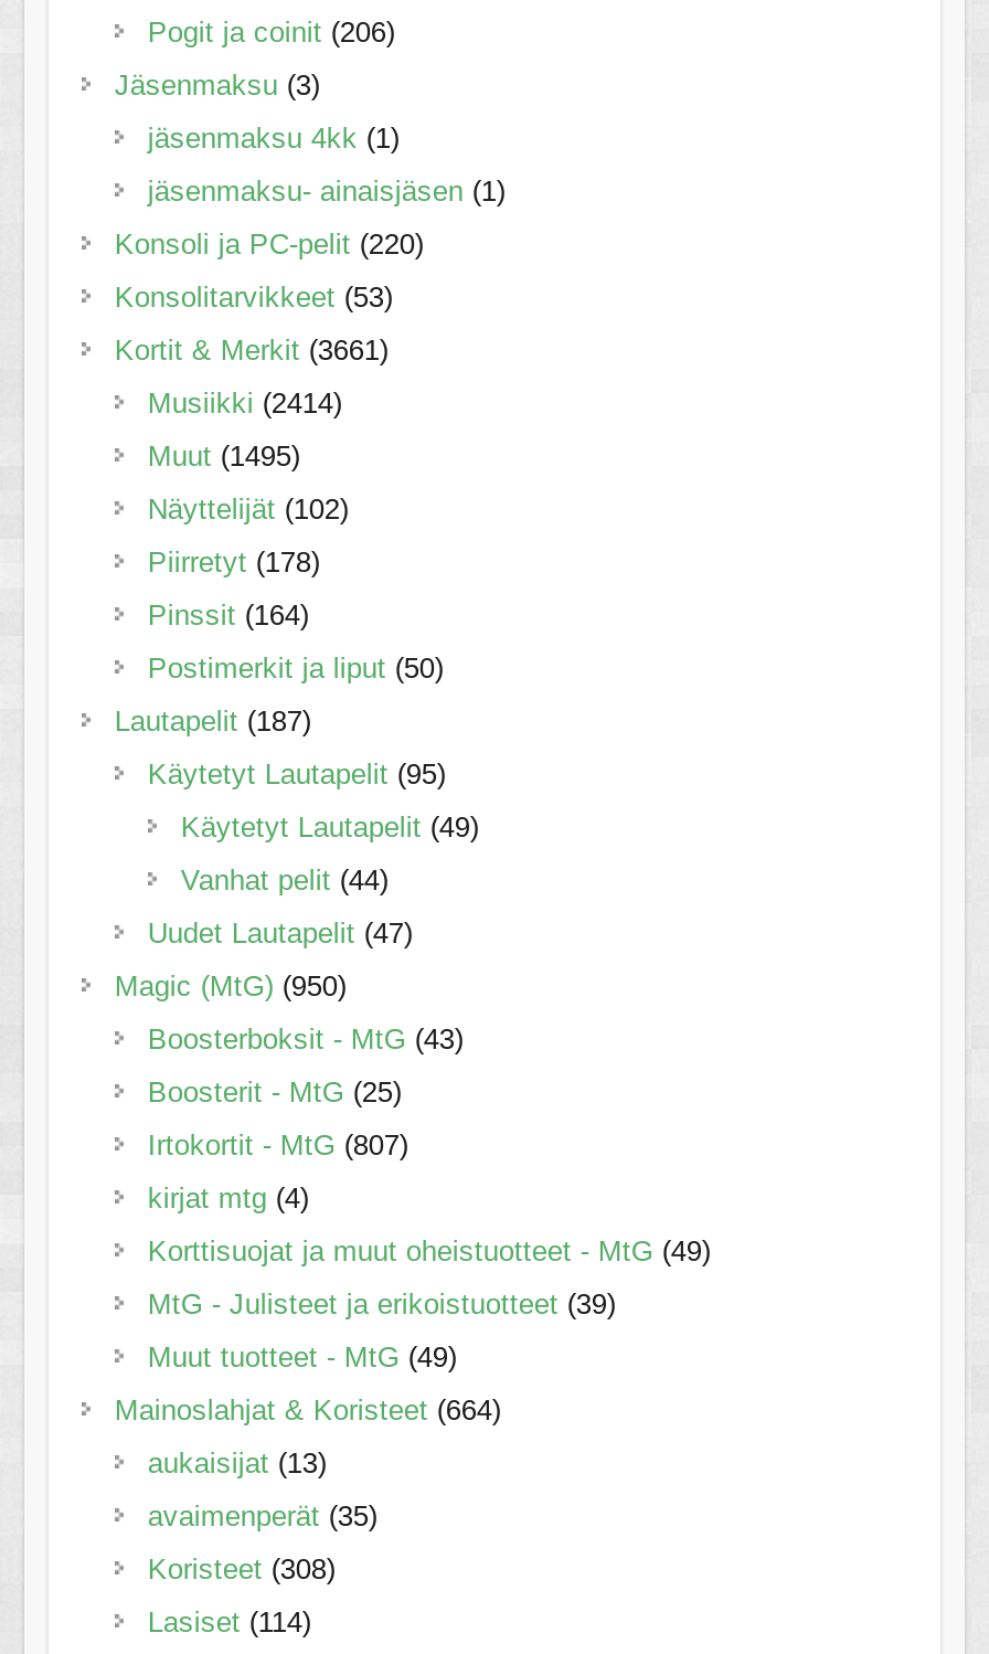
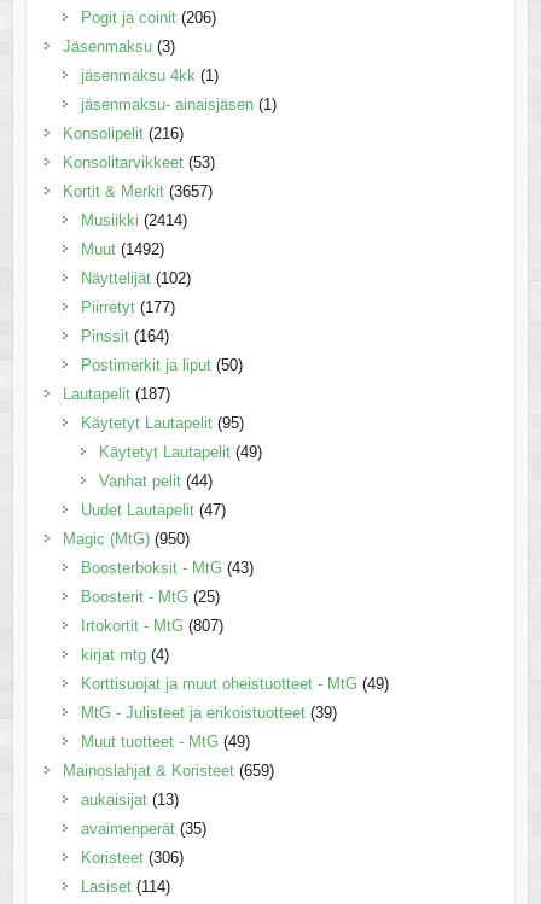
[114,227,423,260] Konsoli ja PC-pelit (220) -> [63,124,183,142] Konsolipelit (216)
[114,333,388,366] Kortit & Merkit (3661) -> [63,182,212,200] Kortit & Merkit (3657)
[147,439,300,472] Muut (1495) -> [81,240,164,258] Muut (1492)
[147,545,320,578] Piirretyt (178) -> [81,298,175,316] Piirretyt (177)
[114,1393,501,1426] Mainoslahjat & Koristeet (664) -> [63,761,274,780] Mainoslahjat & Koristeet (659)
[147,1552,335,1585] Koristeet (308) -> [81,848,183,866] Koristeet (306)

